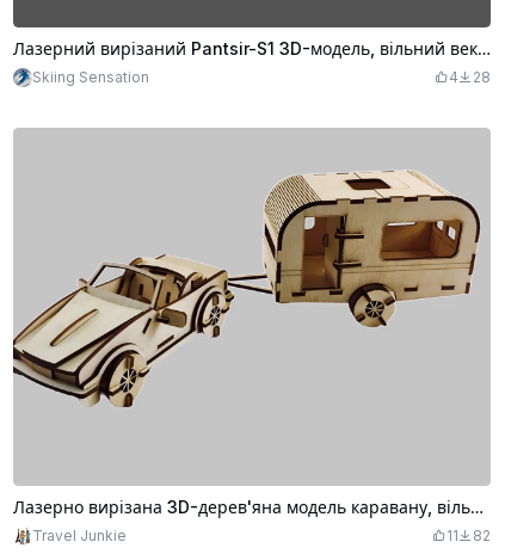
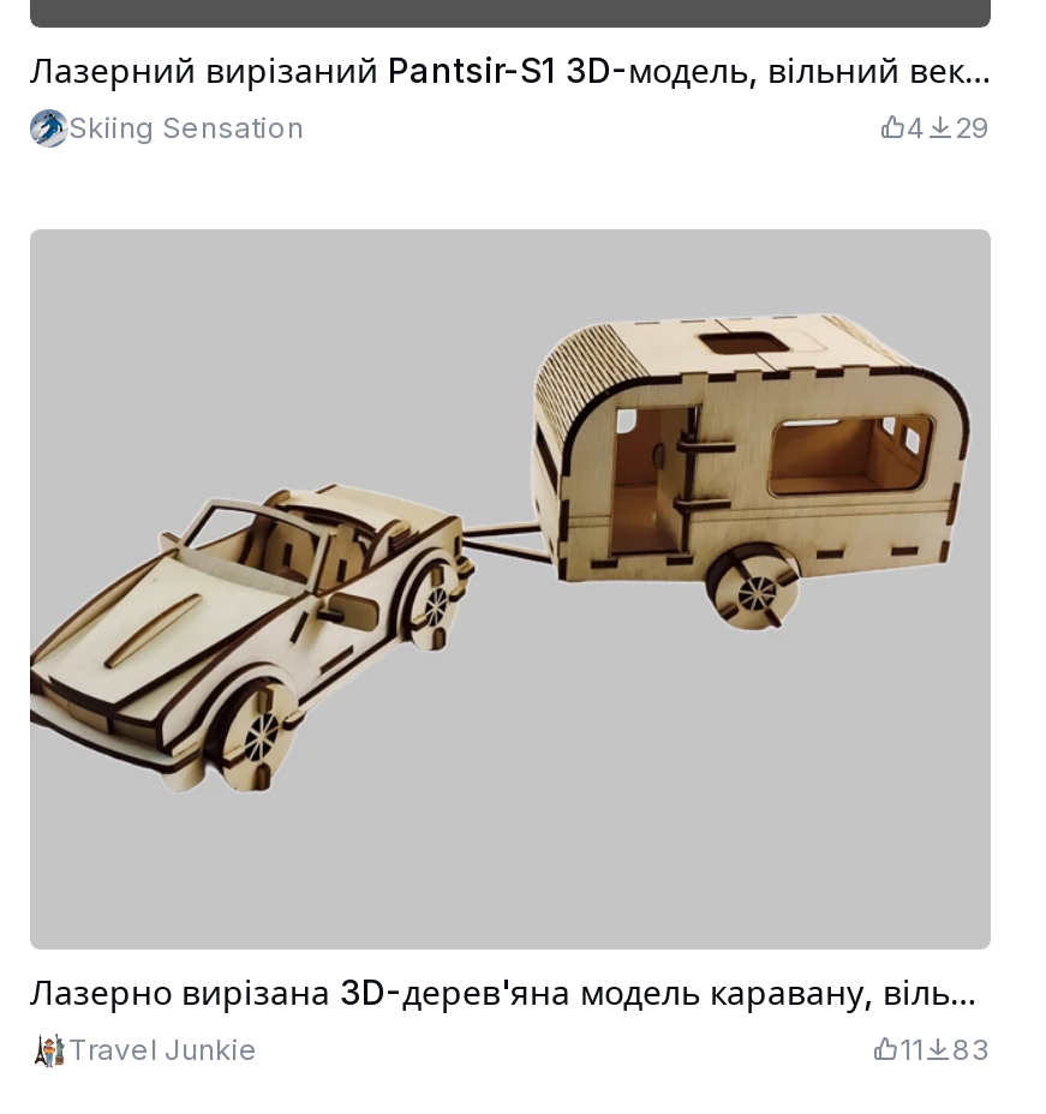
[449,67,491,85] 4 28 -> [907,108,991,144] 4 29
[447,526,491,544] 11 82 -> [899,1030,991,1066] 11 83

